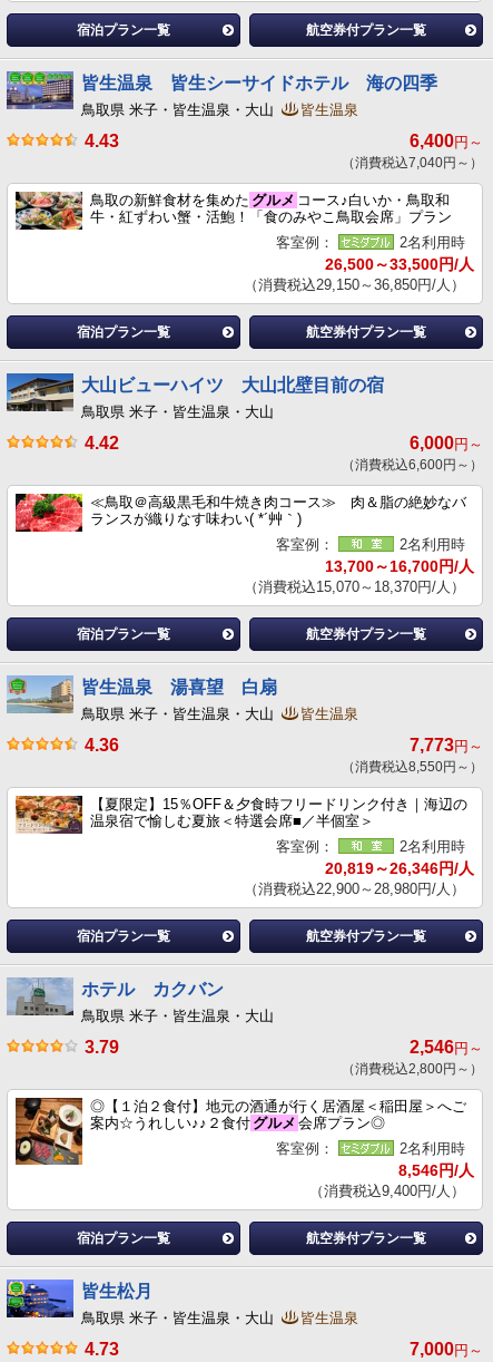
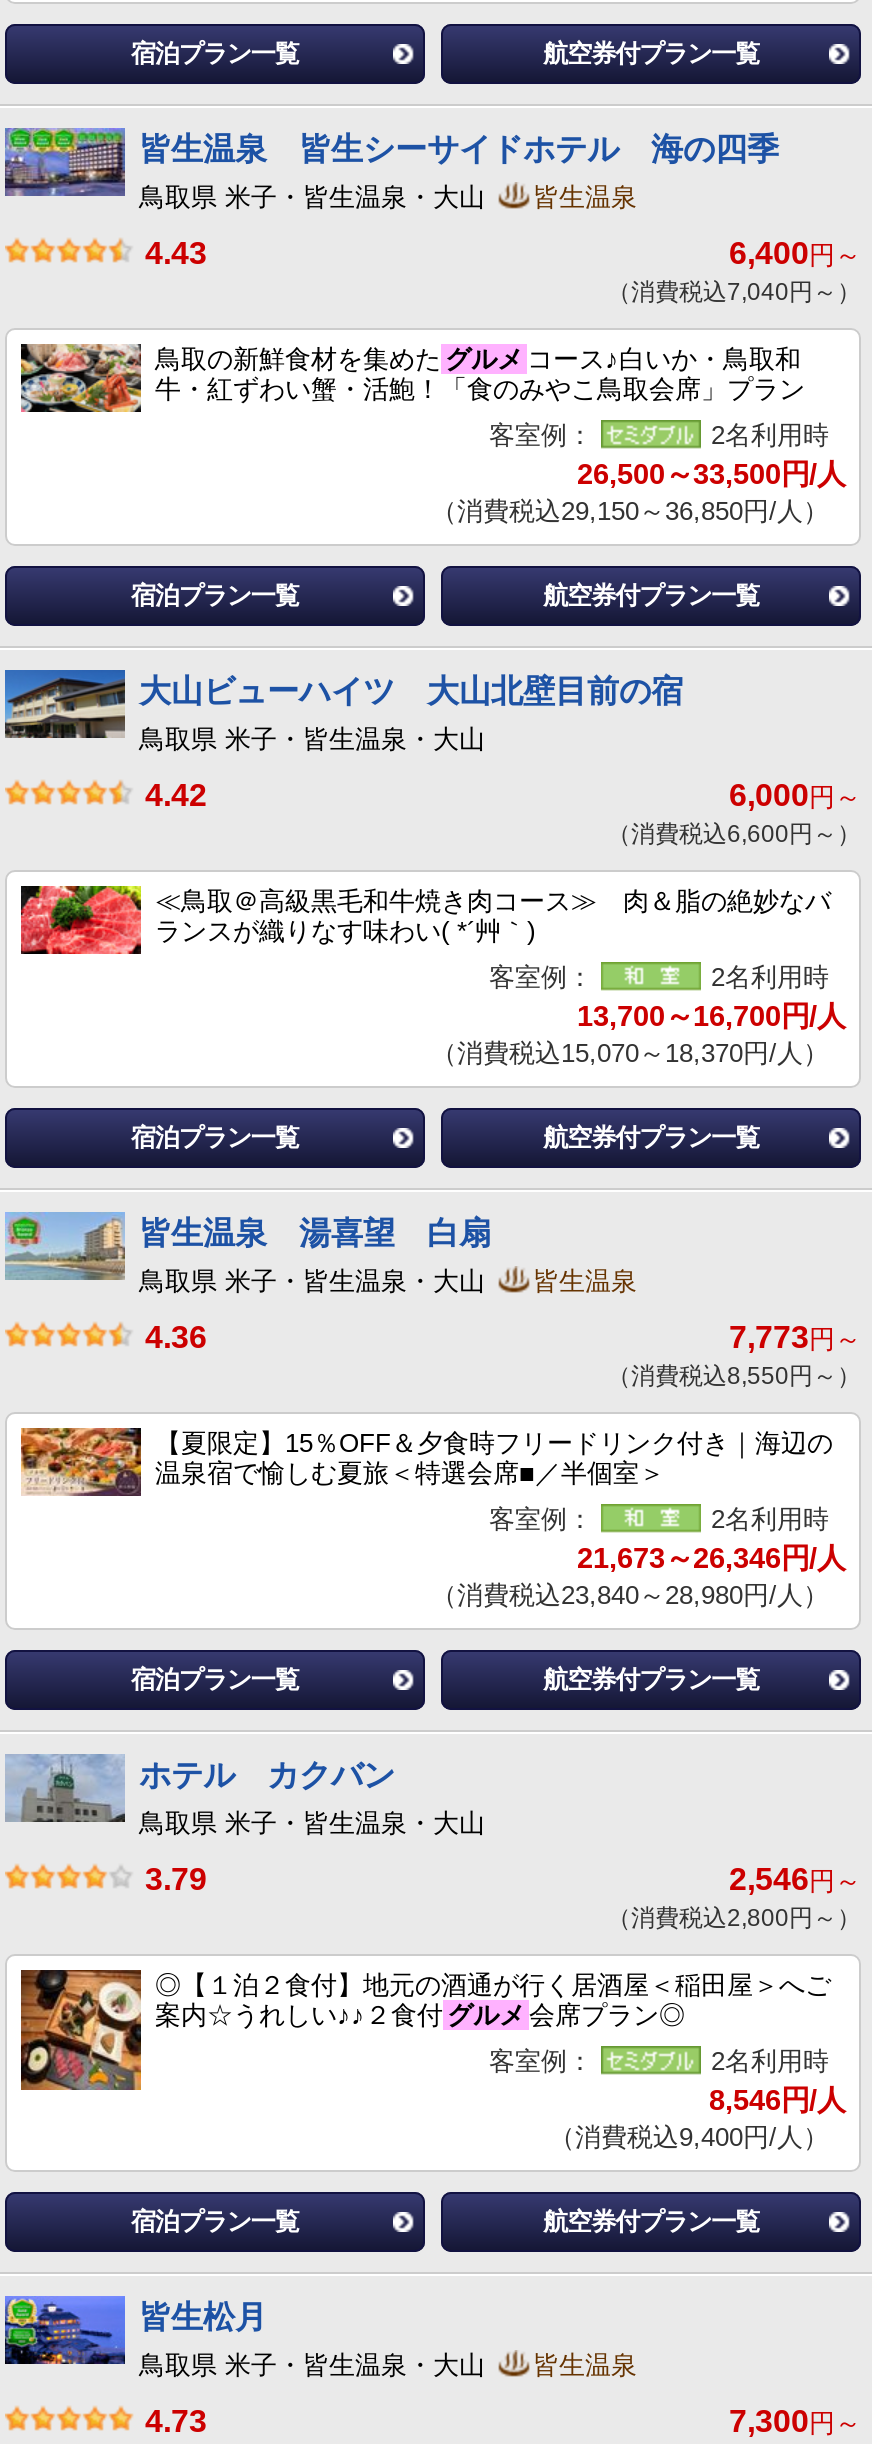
[325,860,474,877] 20,819～26,346円/人 -> [577,1543,845,1575] 21,673～26,346円/人
[244,881,465,898] （消費税込22,900～28,980円/人） -> [431,1581,829,1611] （消費税込23,840～28,980円/人）
[410,1340,483,1359] 7,000円～ -> [729,2405,861,2439] 7,300円～

